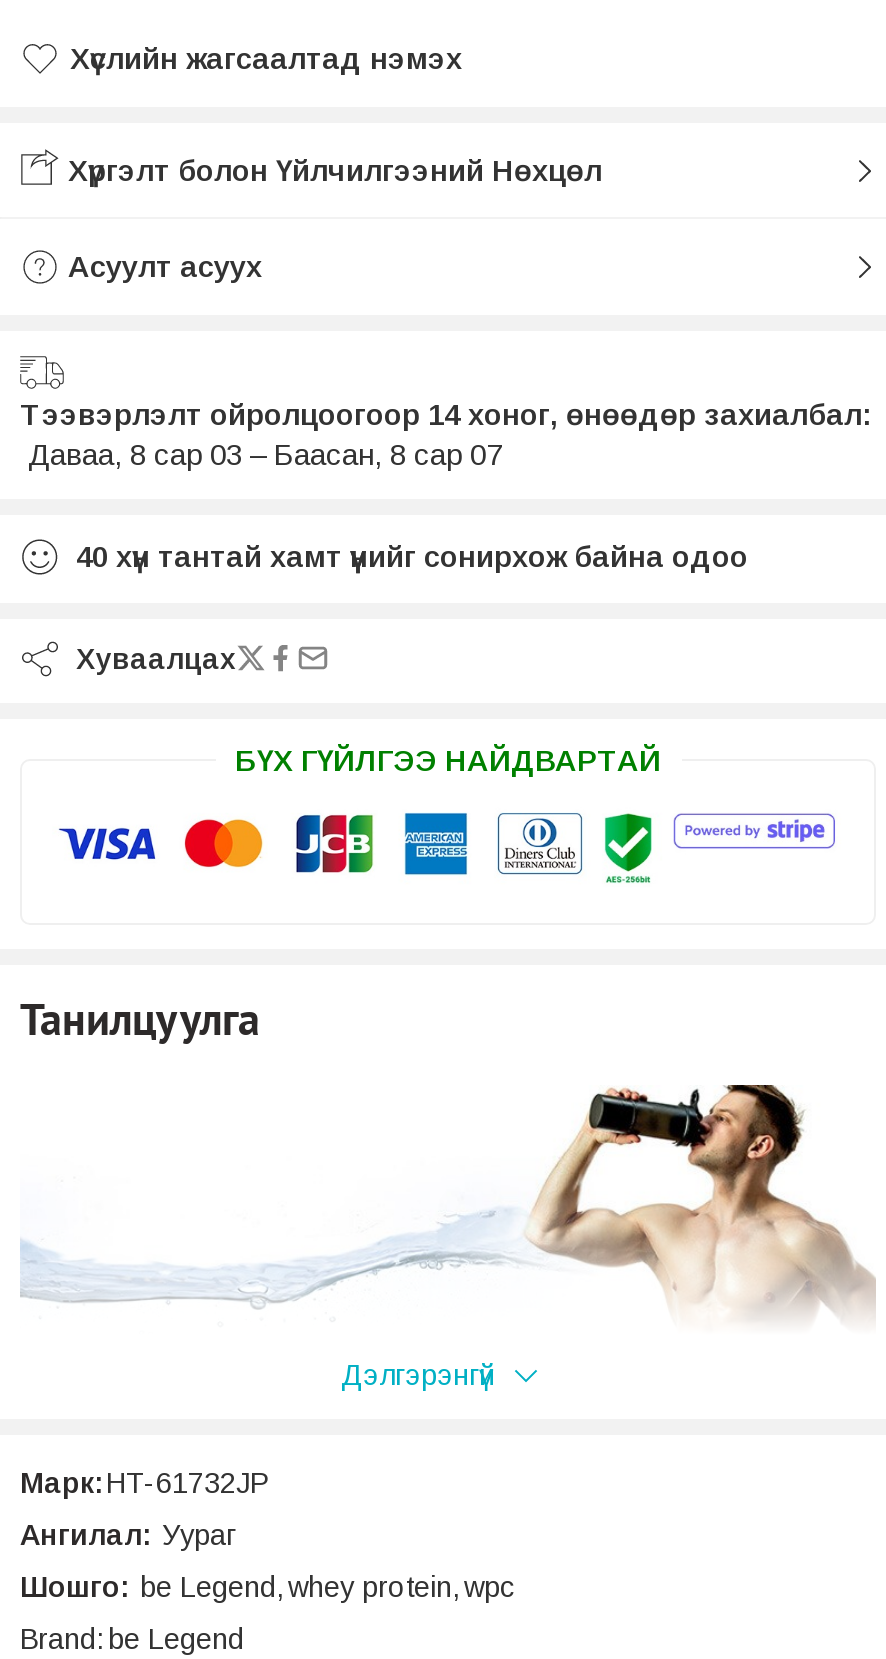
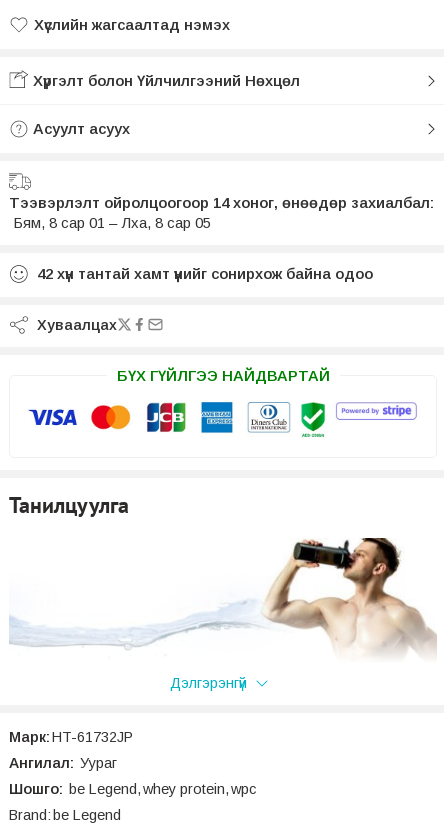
[28,436,502,470] Даваа, 8 сар 03 – Баасан, 8 сар 07 -> [13,213,211,230] Бям, 8 сар 01 – Лха, 8 сар 05
[76,538,748,572] 40 хүн тантай хамт үүнийг сонирхож байна одоо -> [37,264,373,281] 42 хүн тантай хамт үүнийг сонирхож байна одоо

